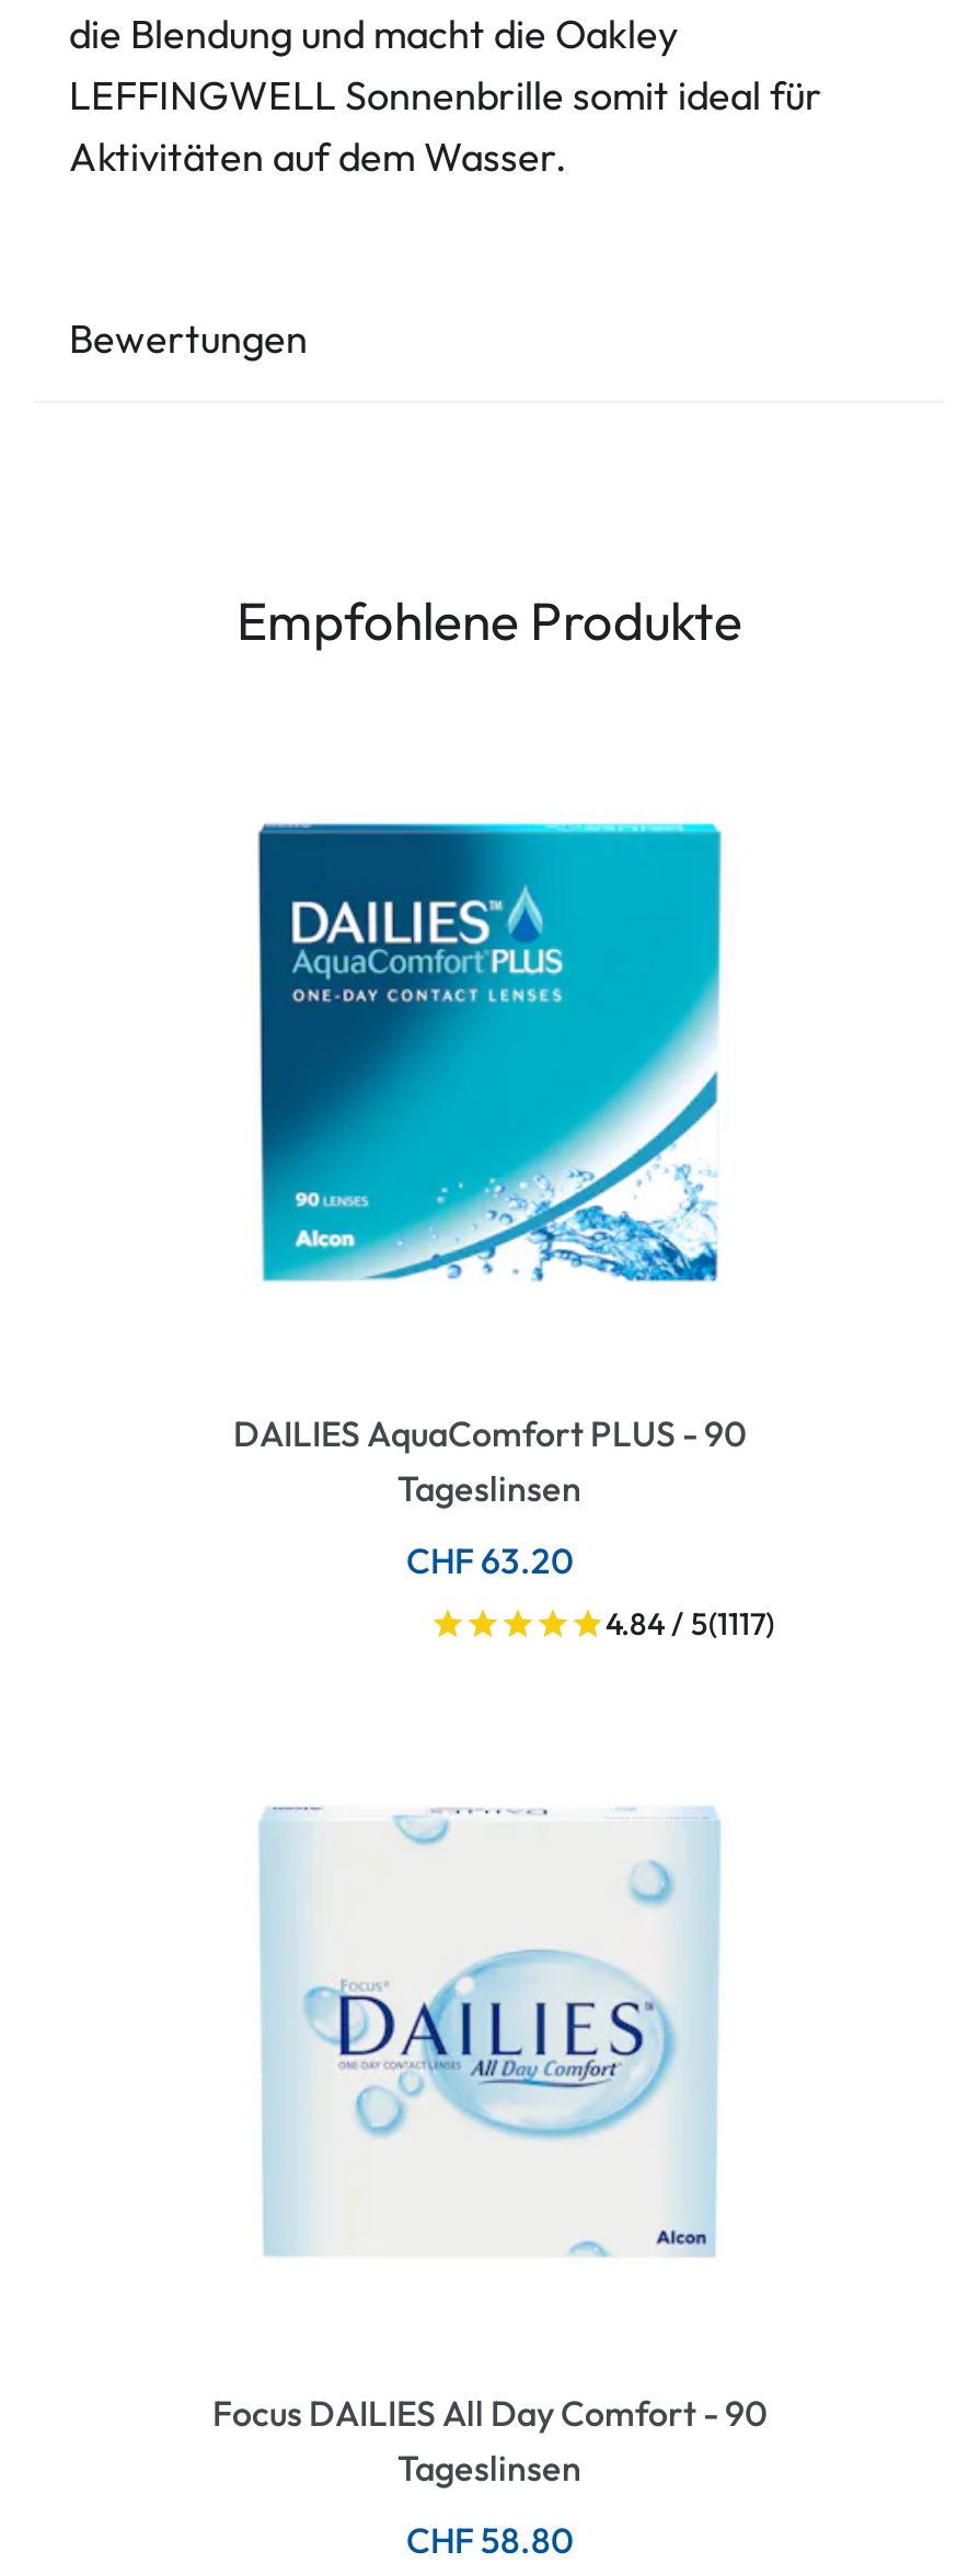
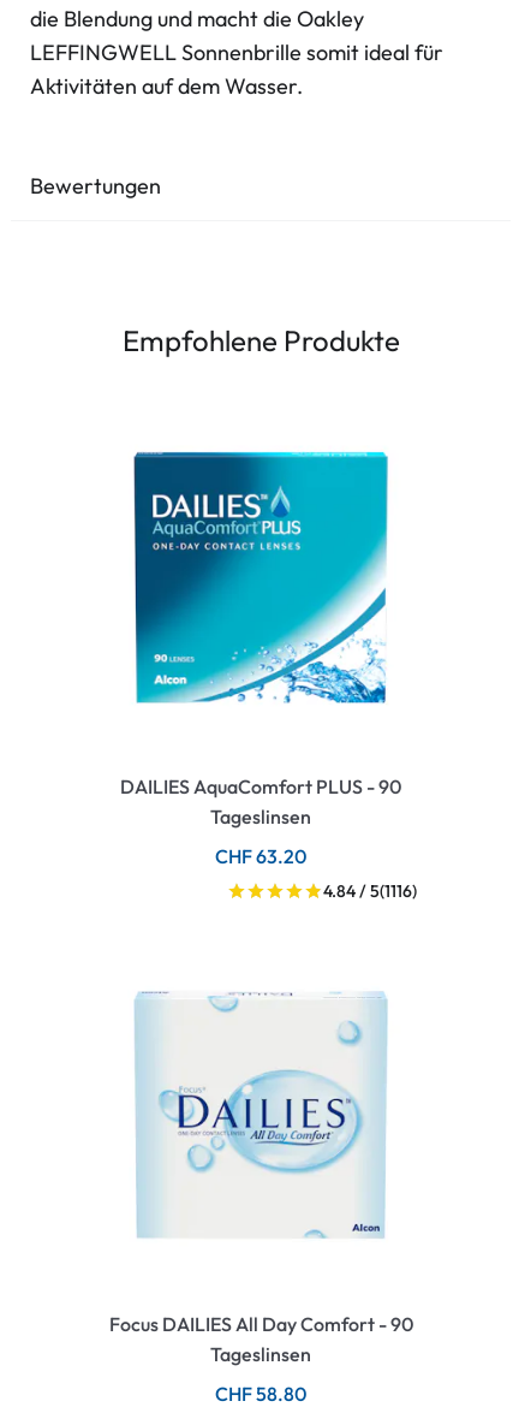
[606,1604,774,1644] 4.84 / 5(1117) -> [323,880,417,902] 4.84 / 5(1116)

